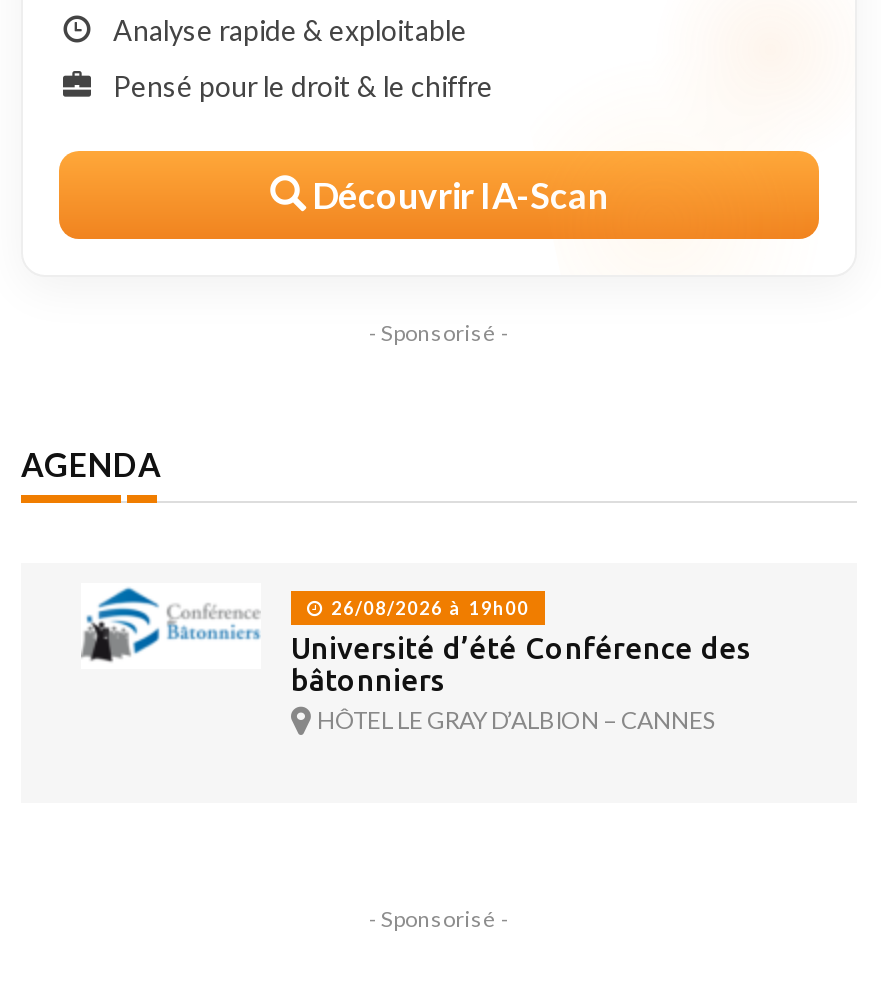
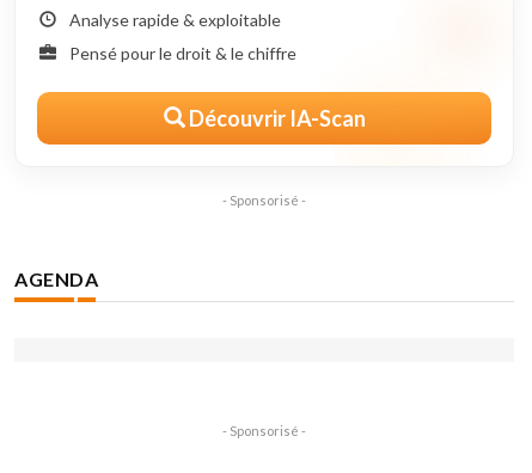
[81,587,751,736] [image] | 26/08/2026 à 19h00 | Université d’été Conférence des | bâtonniers | HÔTEL LE GRAY D’ALBION – CANNES -> none

